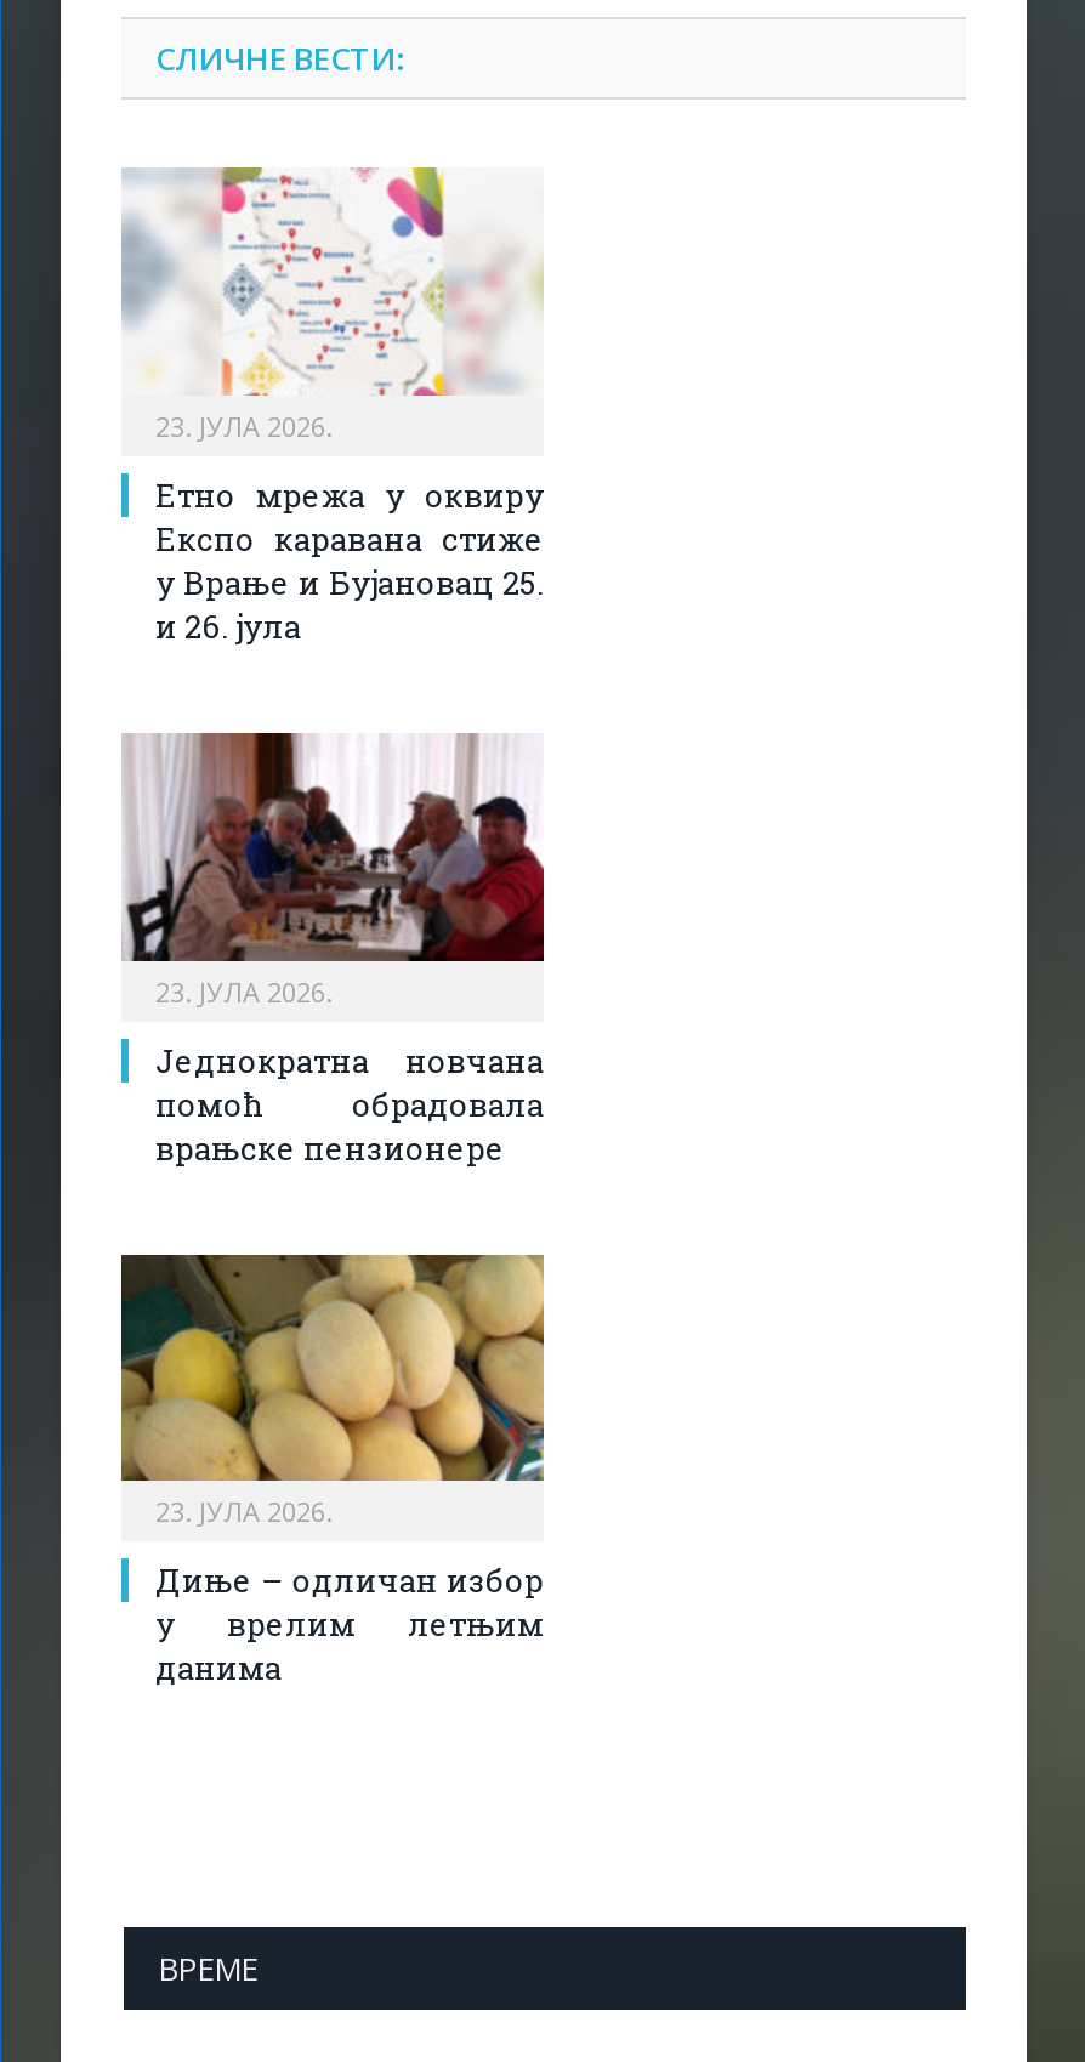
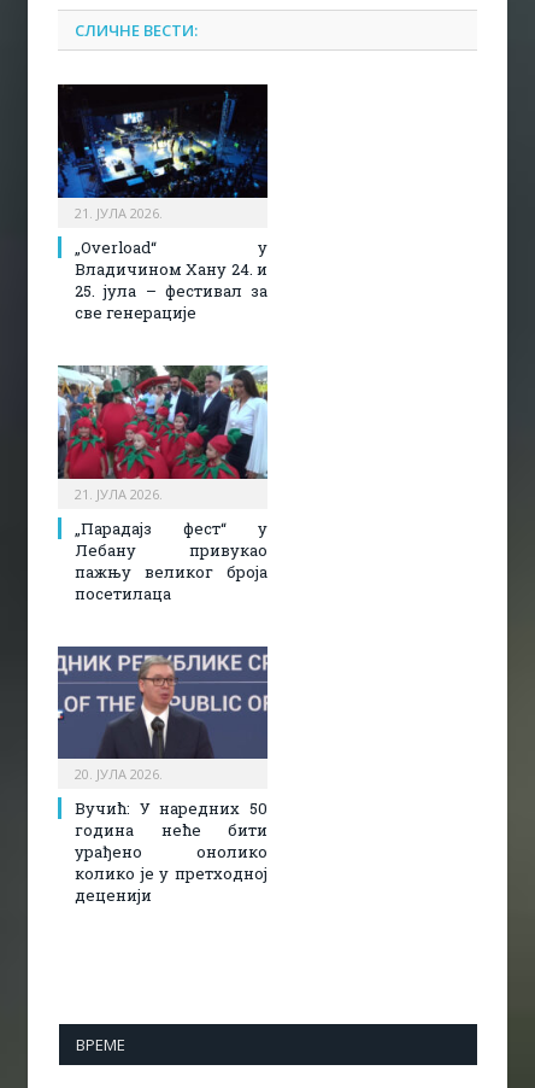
[121,165,544,444] [image] | 23. ЈУЛА 2026. -> [57,83,269,222] [image] | 21. ЈУЛА 2026.
[155,473,544,648] Етно мрежа у оквиру | Експо каравана стиже | у Врање и Бујановац 25. | и 26. јула -> [75,236,267,323] „Overload“ у | Владичином Хану 24. и | 25. јула – фестивал за | све генерације
[124,731,546,1009] [image] | 23. ЈУЛА 2026. -> [57,375,269,503] [image] | 21. ЈУЛА 2026.
[155,1038,544,1169] Једнократна новчана | помоћ обрадовала | врањске пензионере -> [75,517,267,604] „Парадајз фест“ у | Лебану привукао | пажњу великог броја | посетилаца
[119,1252,546,1530] [image] | 23. ЈУЛА 2026. -> [57,645,269,783] [image] | 20. ЈУЛА 2026.
[155,1560,544,1691] Диње – одличан избор | у врелим летњим | данима -> [75,798,267,906] Вучић: У наредних 50 | година неће бити | урађено онолико | колико је у претходној | деценији

